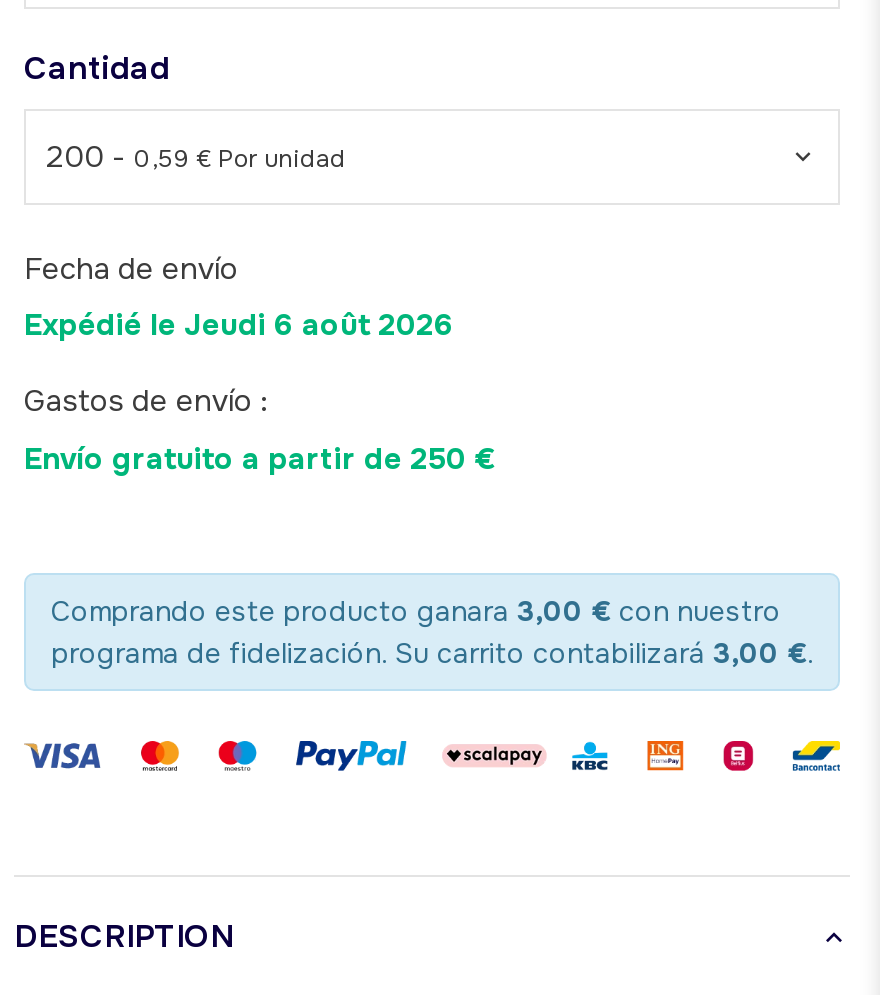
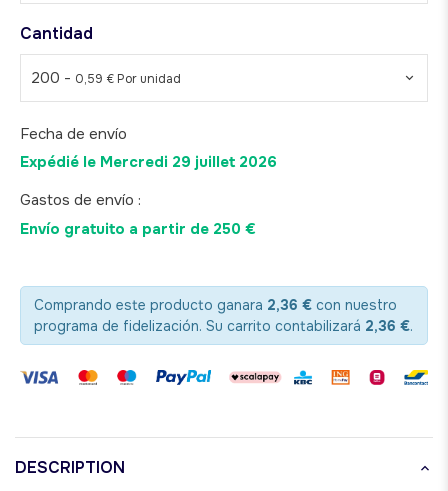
[24,306,454,346] Expédié le Jeudi 6 août 2026 -> [20,152,277,172] Expédié le Mercredi 29 juillet 2026
[51,593,781,629] Comprando este producto ganara 3,00 €con nuestro -> [33,296,396,314] Comprando este producto ganara 2,36 €con nuestro
[51,635,813,671] programa de fidelización. Su carrito contabilizará 3,00 €. -> [33,317,412,335] programa de fidelización. Su carrito contabilizará 2,36 €.

